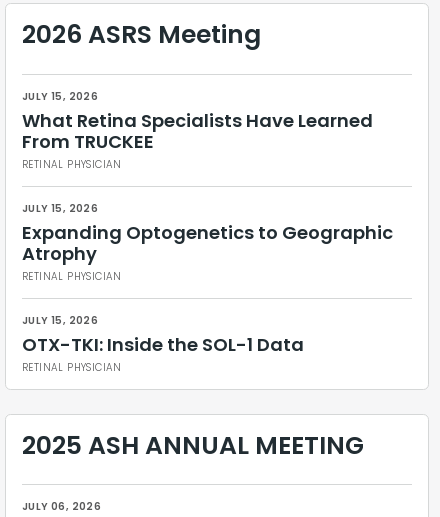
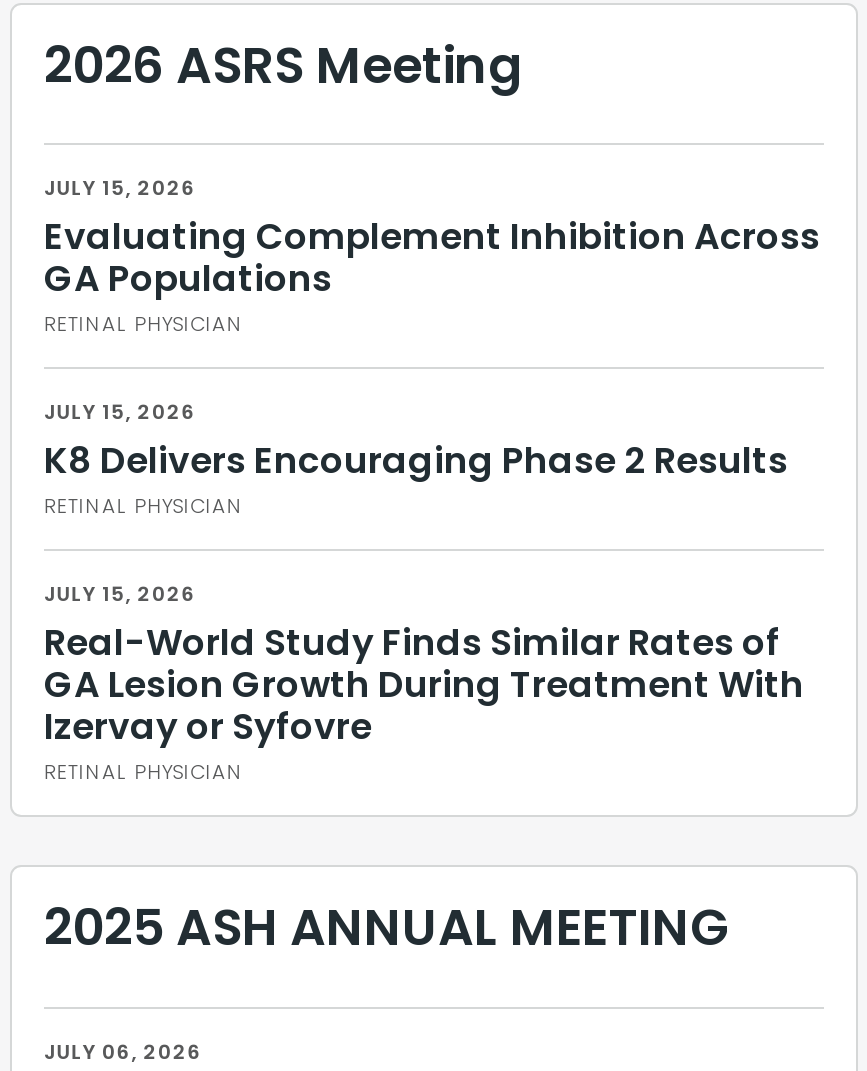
[22,108,373,154] What Retina Specialists Have Learned | From TRUCKEE -> [44,210,820,302] Evaluating Complement Inhibition Across | GA Populations
[22,220,393,266] Expanding Optogenetics to Geographic | Atrophy -> [44,435,788,485] K8 Delivers Encouraging Phase 2 Results
moved [22,269,122,328] -> [44,491,244,609]: RETINAL PHYSICIAN | JULY 15, 2026
[22,332,304,357] OTX-TKI: Inside the SOL-1 Data -> [44,617,804,751] Real-World Study Finds Similar Rates of | GA Lesion Growth During Treatment With | Izervay or Syfovre

